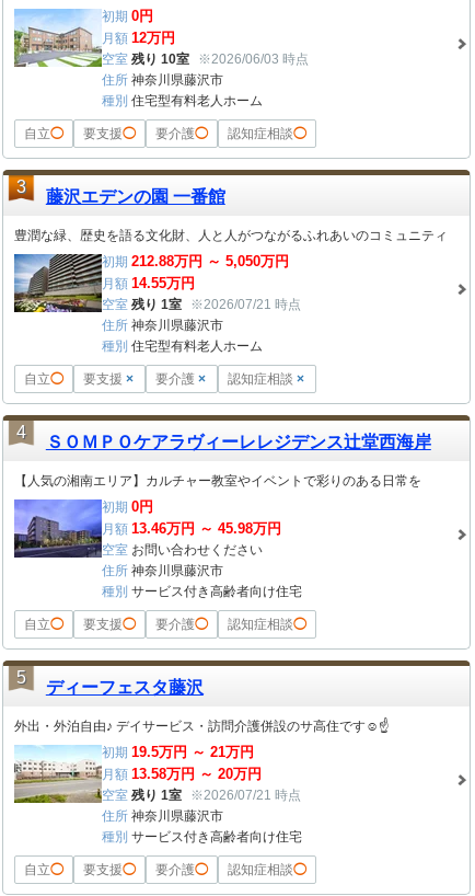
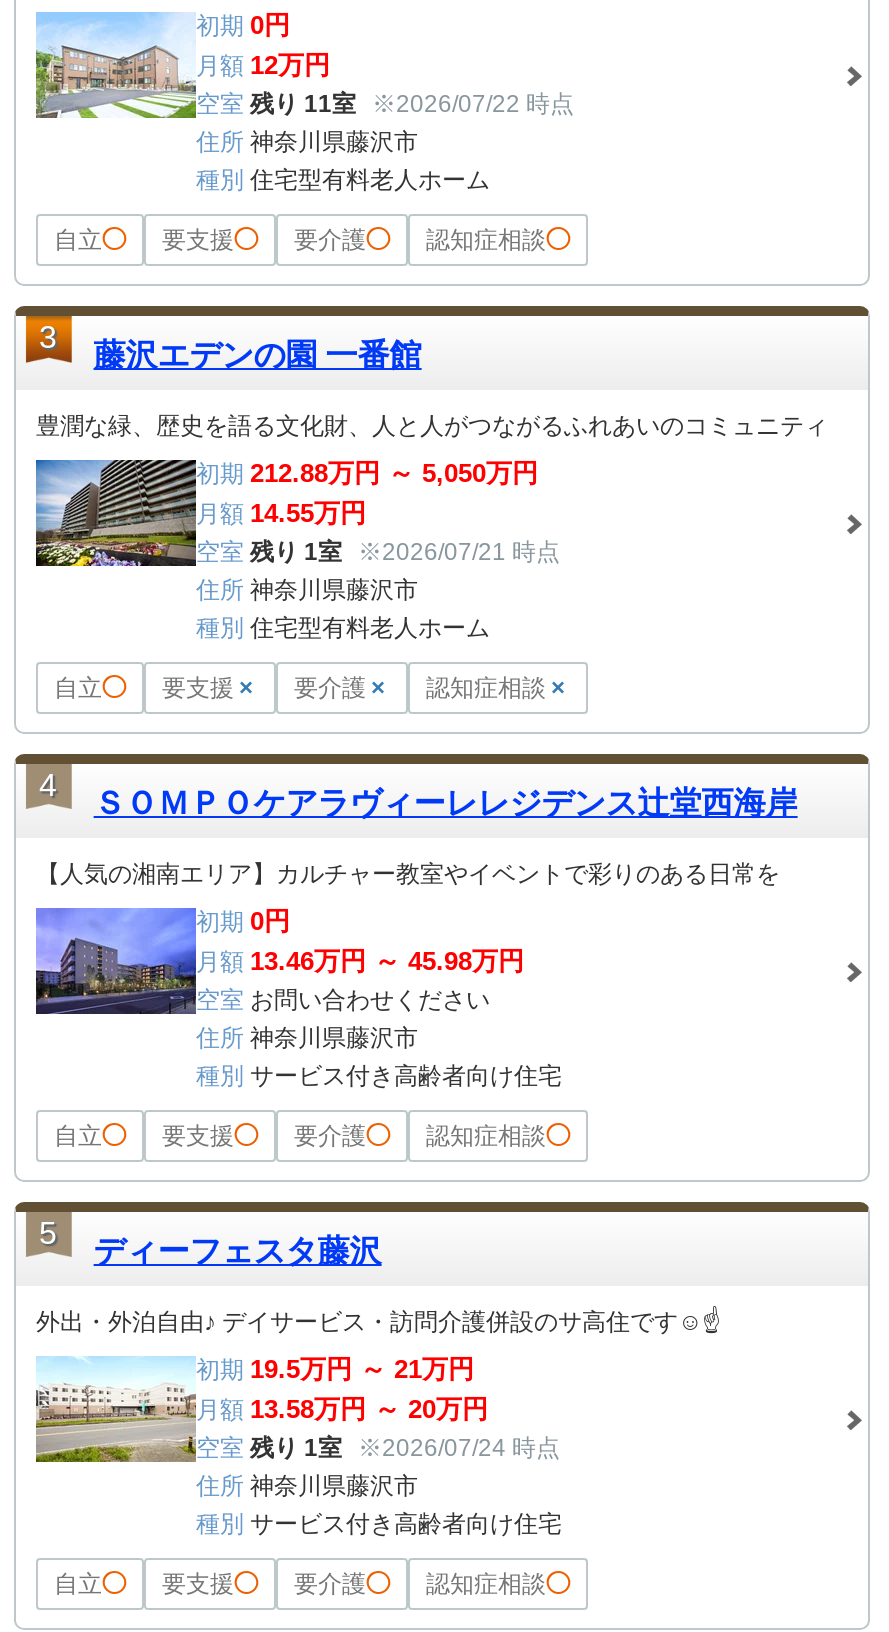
[102,51,309,66] 空室 残り 10室 ※2026/06/03 時点 -> [196,89,574,117] 空室 残り 11室 ※2026/07/22 時点
[102,787,301,803] 空室 残り 1室 ※2026/07/21 時点 -> [196,1433,560,1461] 空室 残り 1室 ※2026/07/24 時点

